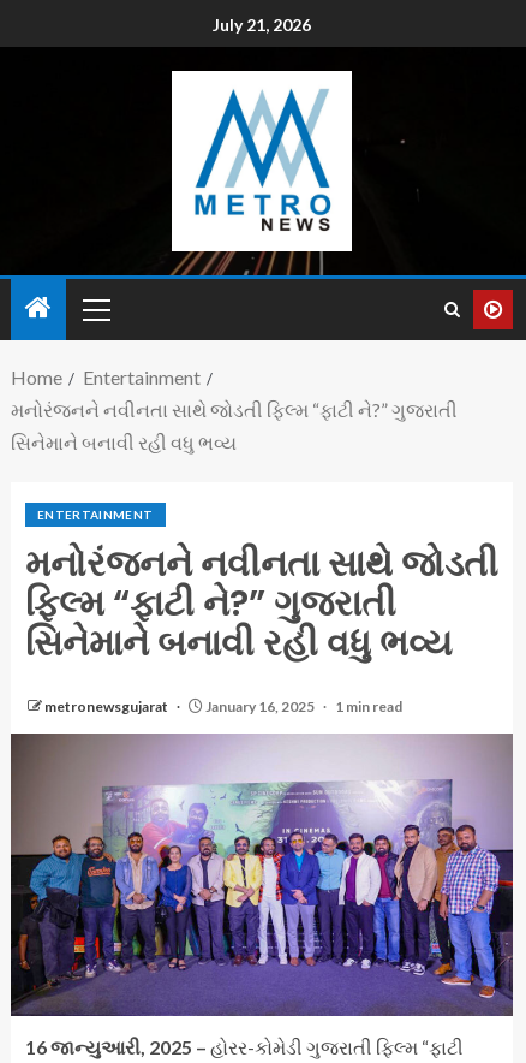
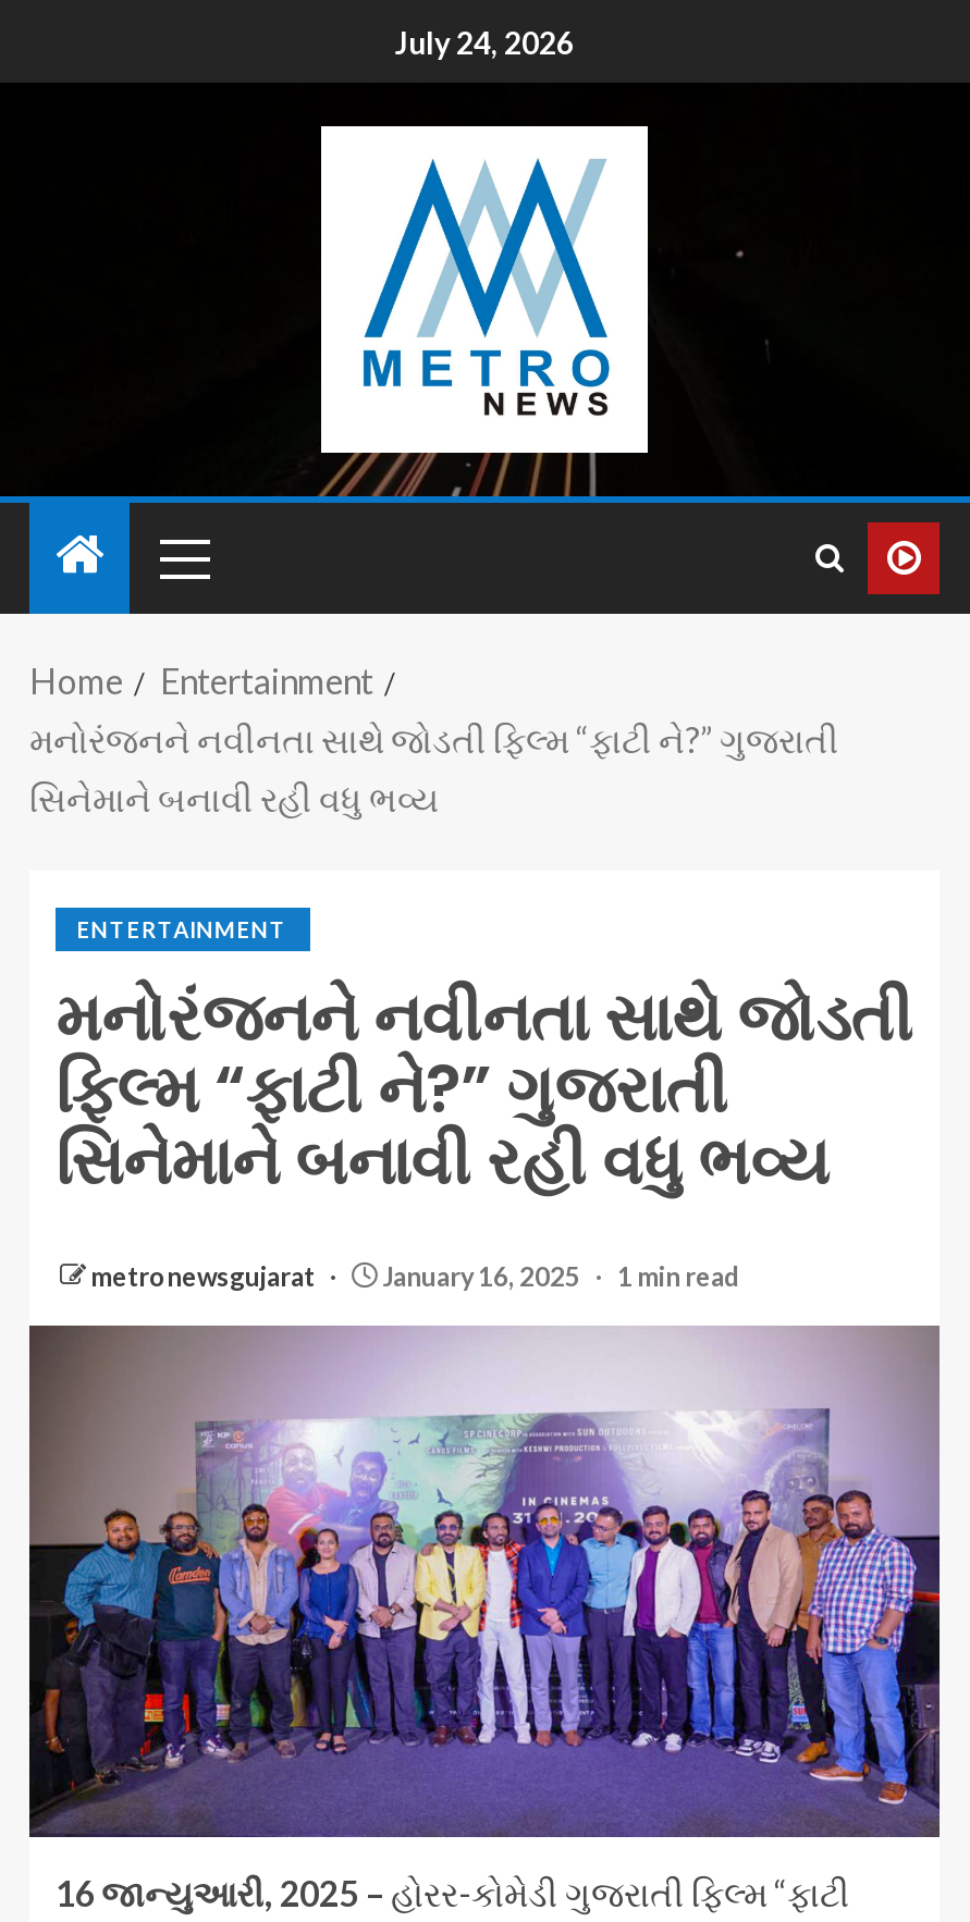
[213,14,311,35] July 21, 2026 -> [395,24,574,61] July 24, 2026

